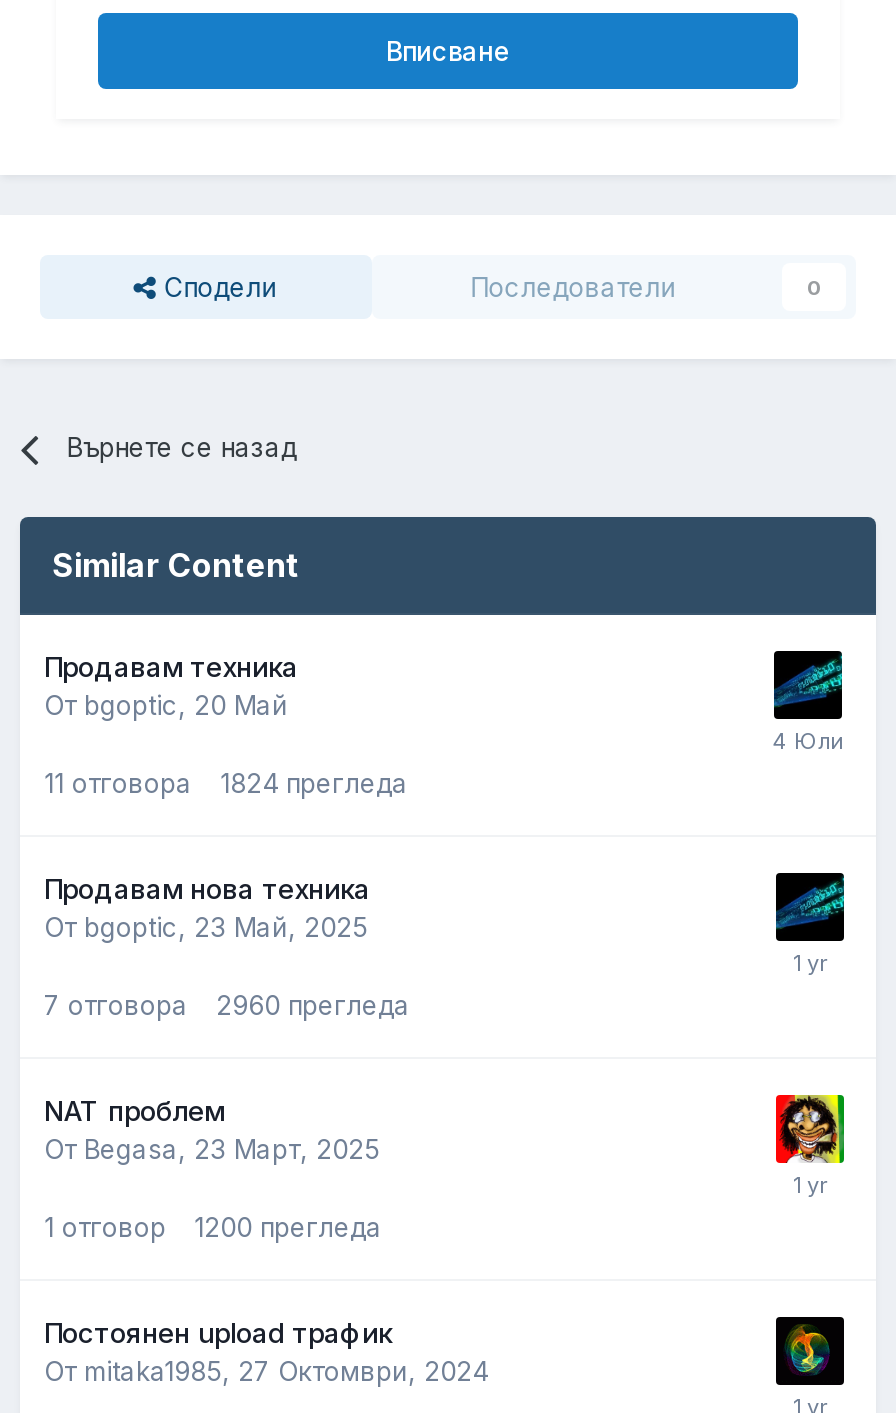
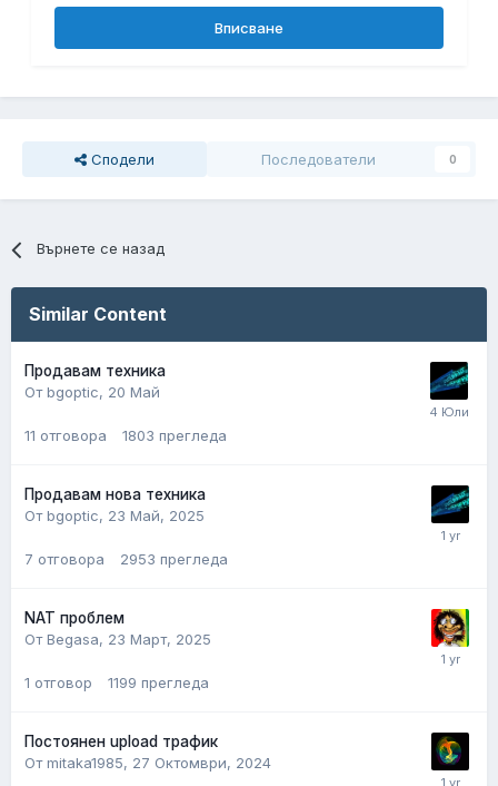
[44,767,408,799] 11 отговора 1824 прегледа -> [24,426,227,444] 11 отговора 1803 прегледа
[44,989,410,1021] 7 отговора 2960 прегледа -> [24,550,228,568] 7 отговора 2953 прегледа
[44,1211,382,1243] 1 отговор 1200 прегледа -> [24,674,209,691] 1 отговор 1199 прегледа

